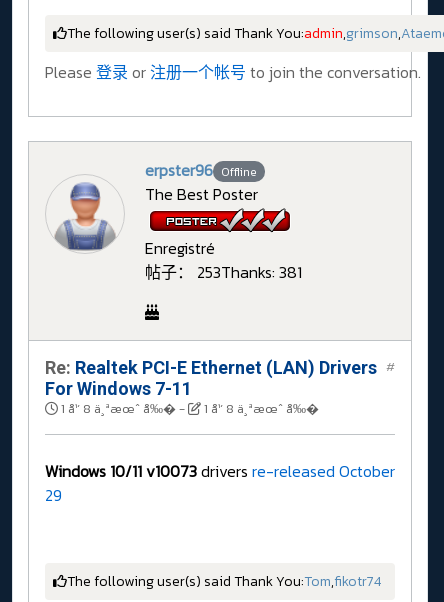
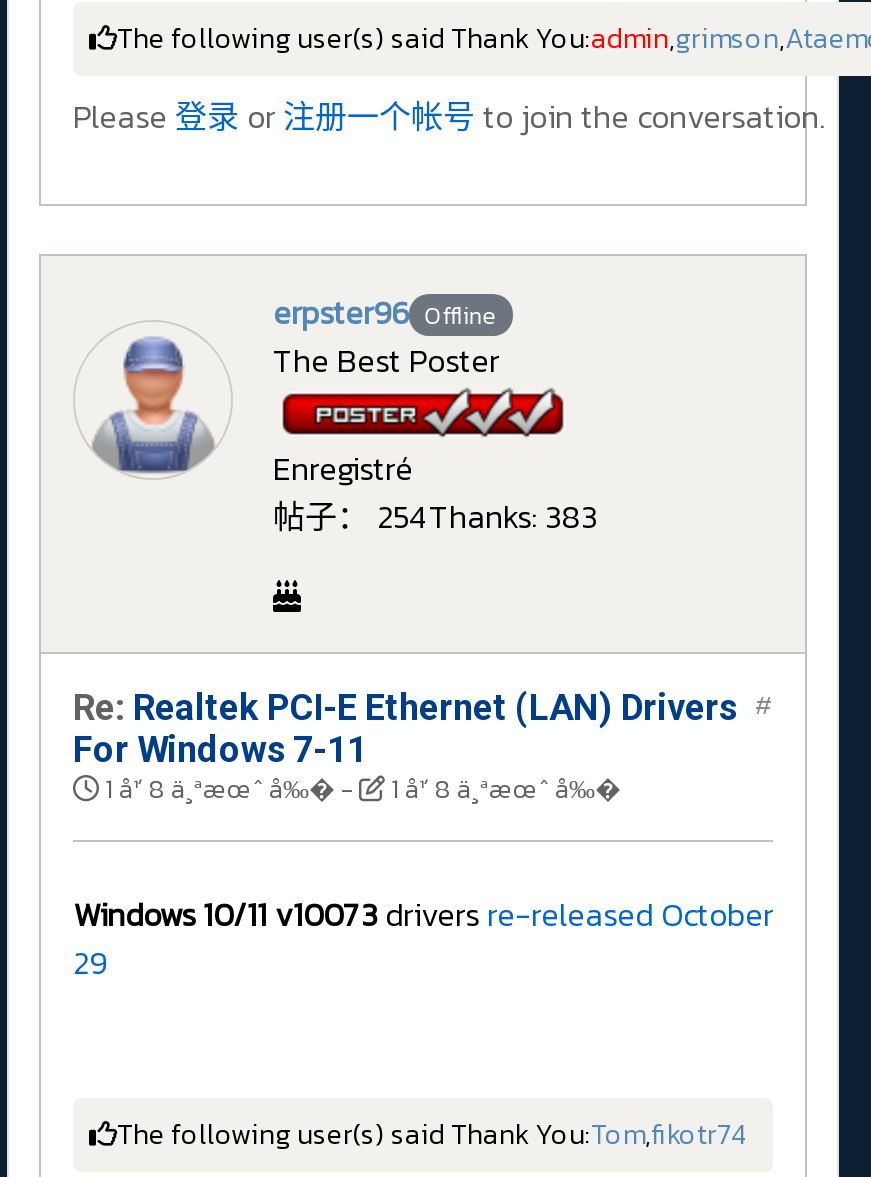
[145,260,302,284] 帖子： 253Thanks: 381 -> [273,492,597,540] 帖子： 254Thanks: 383

